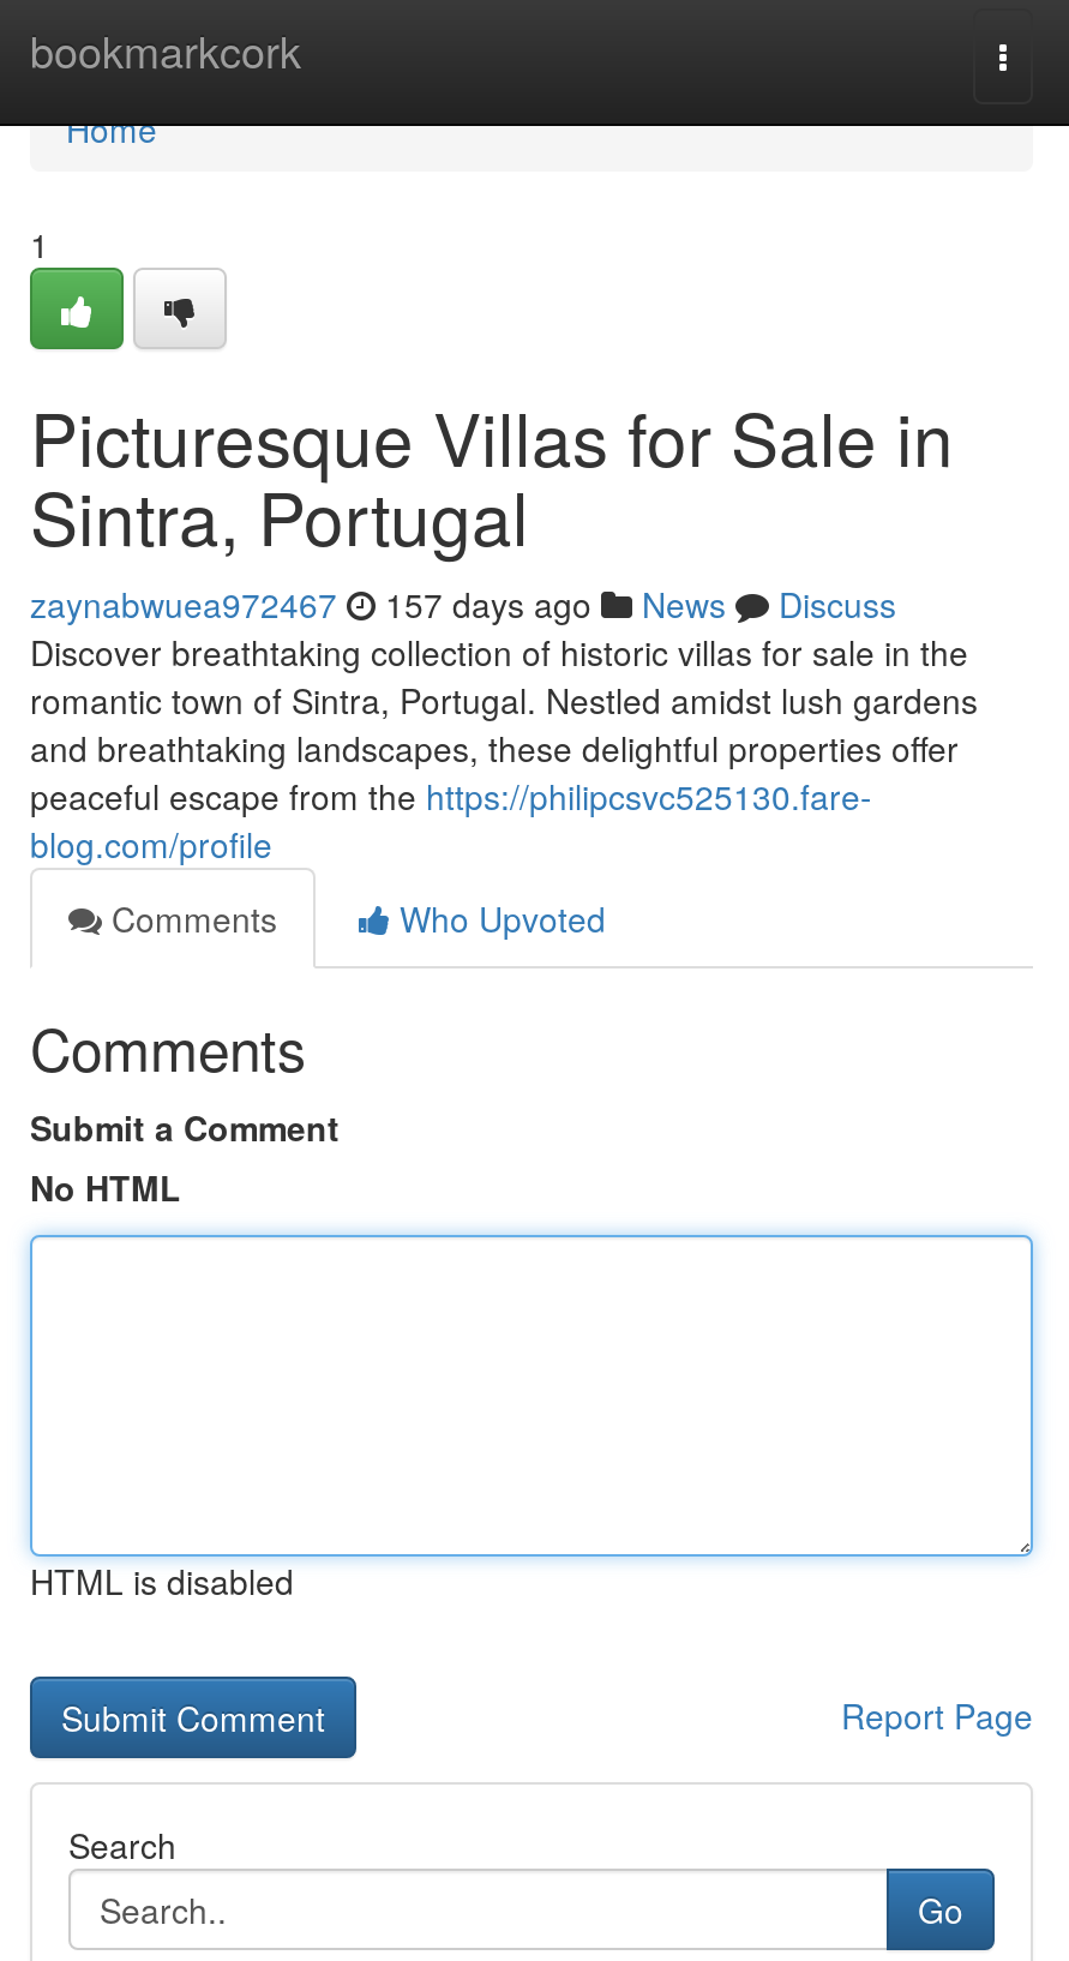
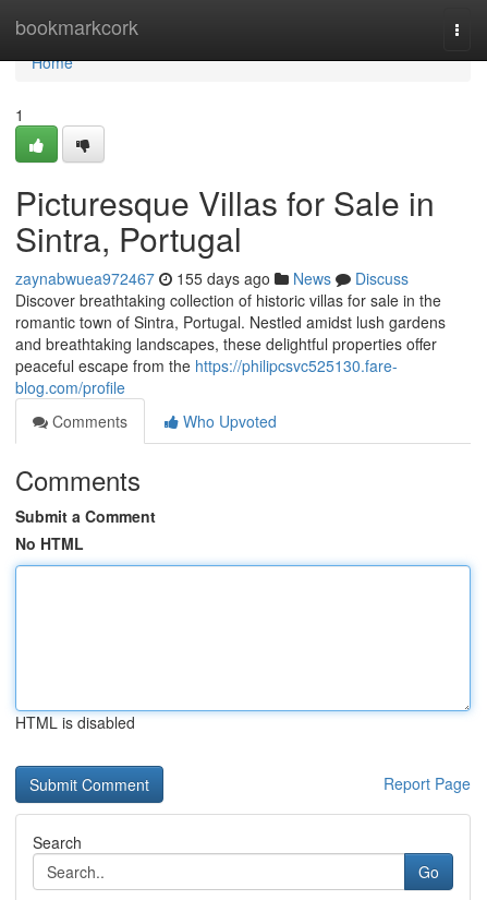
[30,580,896,628] zaynabwuea972467 157 days ago News Discuss -> [15,267,409,289] zaynabwuea972467 155 days ago News Discuss

